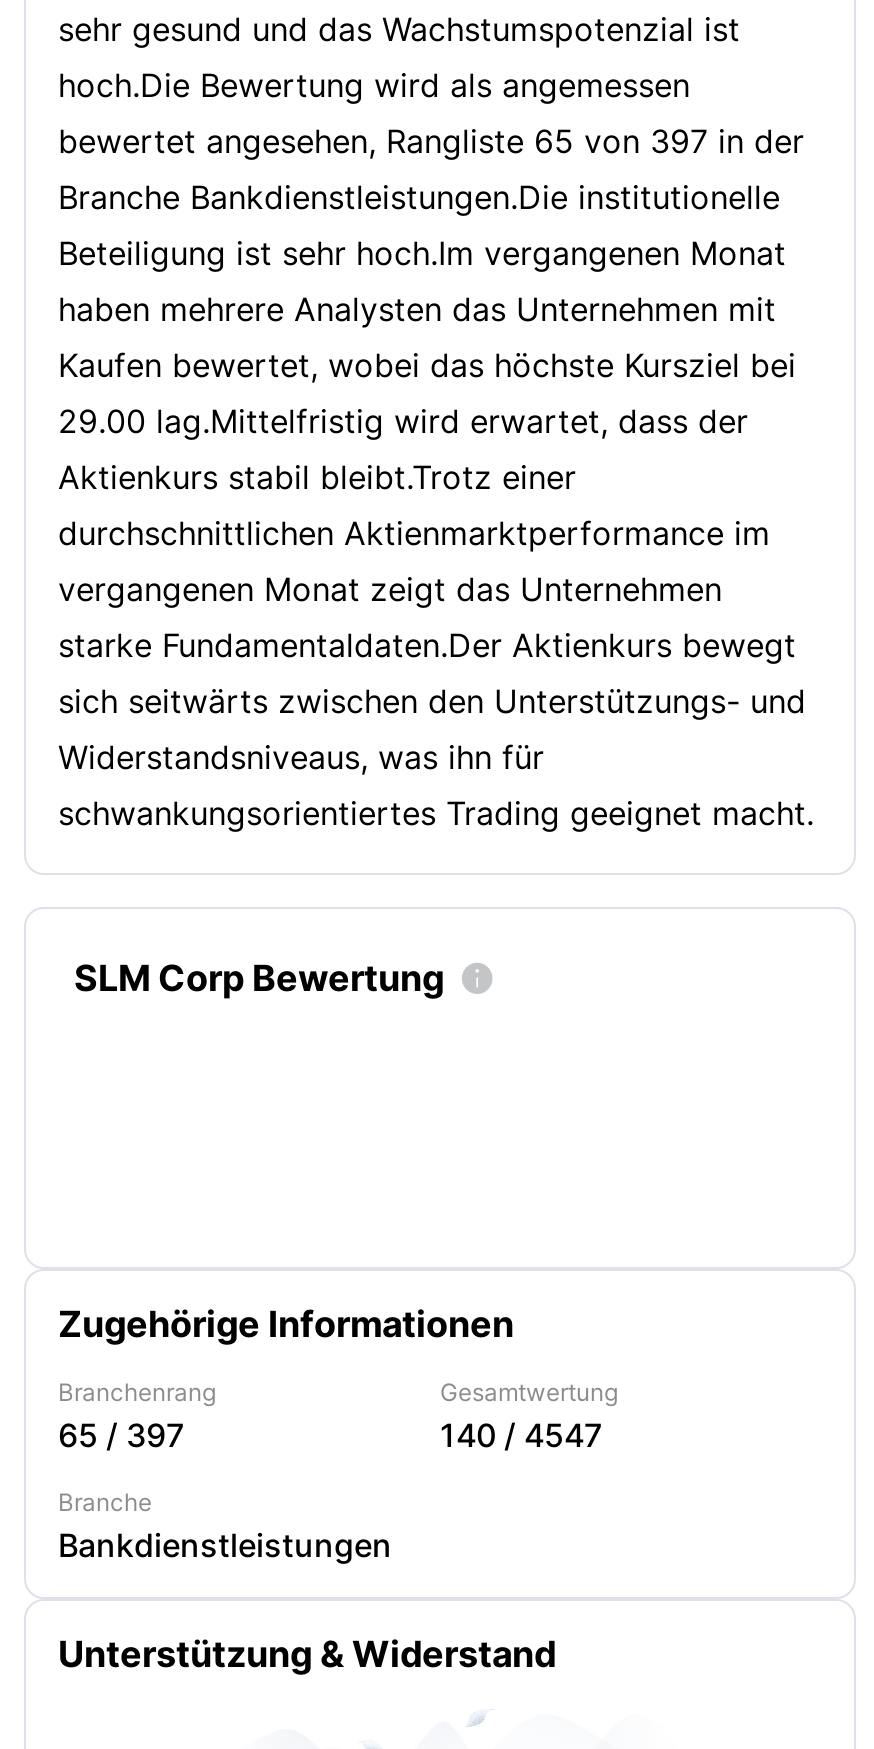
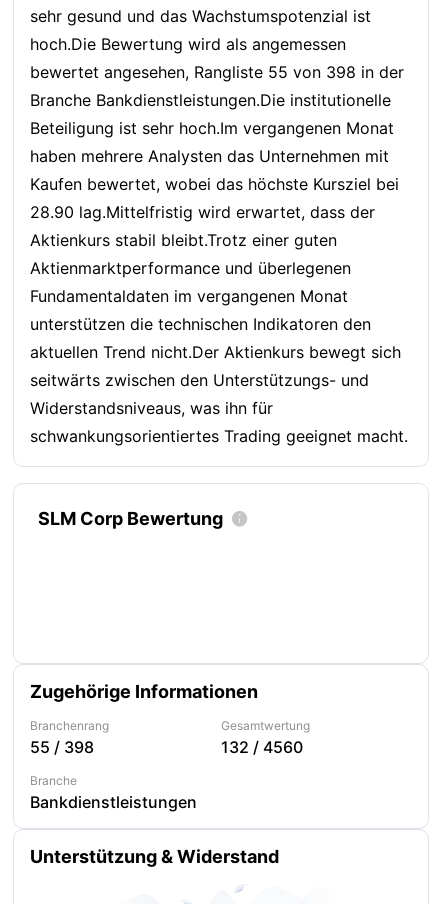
[58,121,804,161] bewertet angesehen, Rangliste 65 von 397 in der -> [30,62,404,82] bewertet angesehen, Rangliste 55 von 398 in der
[58,401,806,721] 29.00 lag.Mittelfristig wird erwartet, dass der | Aktienkurs stabil bleibt.Trotz einer | durchschnittlichen Aktienmarktperformance im | vergangenen Monat zeigt das Unternehmen | starke Fundamentaldaten.Der Aktienkurs bewegt | sich seitwärts zwischen den Unterstützungs- und -> [30,202,401,390] 28.90 lag.Mittelfristig wird erwartet, dass der | Aktienkurs stabil bleibt.Trotz einer guten | Aktienmarktperformance und überlegenen | Fundamentaldaten im vergangenen Monat | unterstützen die technischen Indikatoren den | aktuellen Trend nicht.Der Aktienkurs bewegt sich | seitwärts zwischen den Unterstützungs- und
[58,1415,184,1455] 65 / 397 -> [30,737,94,757] 55 / 398
[440,1415,602,1455] 140 / 4547 -> [221,737,303,757] 132 / 4560

